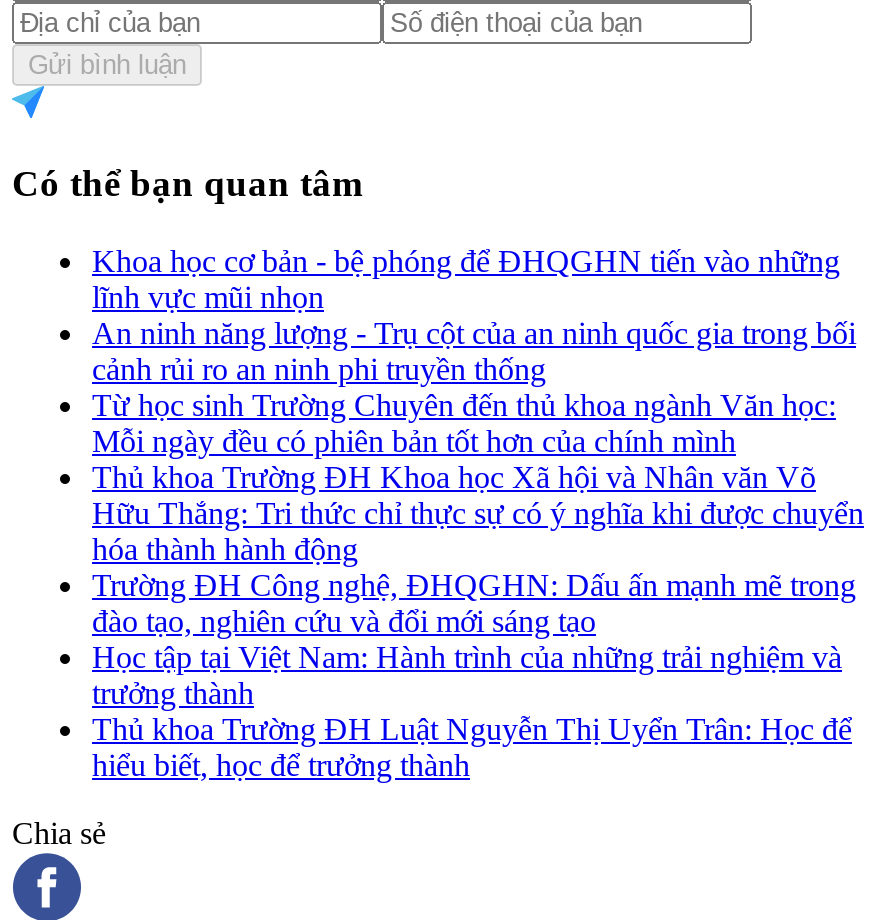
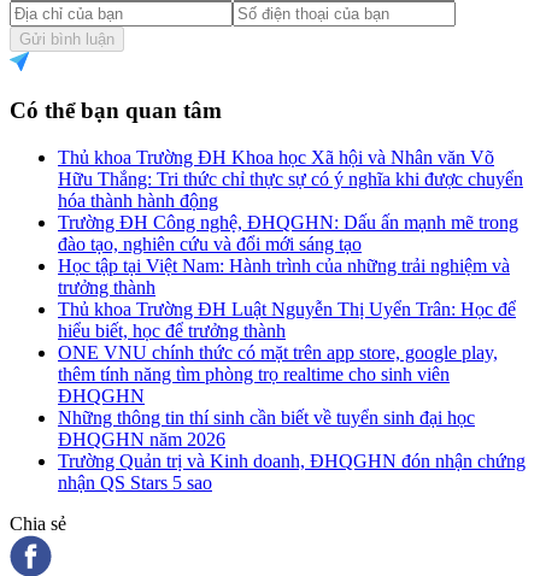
[92,244,856,458] Khoa học cơ bản - bệ phóng để ĐHQGHN tiến vào những | lĩnh vực mũi nhọn | An ninh năng lượng - Trụ cột của an ninh quốc gia trong bối | cảnh rủi ro an ninh phi truyền thống | Từ học sinh Trường Chuyên đến thủ khoa ngành Văn học: | Mỗi ngày đều có phiên bản tốt hơn của chính mình -> none
moved [92,460,864,782] -> [58,147,523,341]: Thủ khoa Trường ĐH Khoa học Xã hội và Nhân văn Võ | Hữu Thắng: Tri thức chỉ thực sự có ý nghĩa khi được chuyển | hóa thành hành động | ... | Thủ khoa Trường ĐH Luật Nguyễn Thị Uyển Trân: Học để | hiểu biết, học để trưởng thành
none -> [58,342,526,493] ONE VNU chính thức có mặt trên app store, google play, | thêm tính năng tìm phòng trọ realtime cho sinh viên | ĐHQGHN | Những thông tin thí sinh cần biết về tuyển sinh đại học | ĐHQGHN năm 2026 | Trường Quản trị và Kinh doanh, ĐHQGHN đón nhận chứng | nhận QS Stars 5 sao

